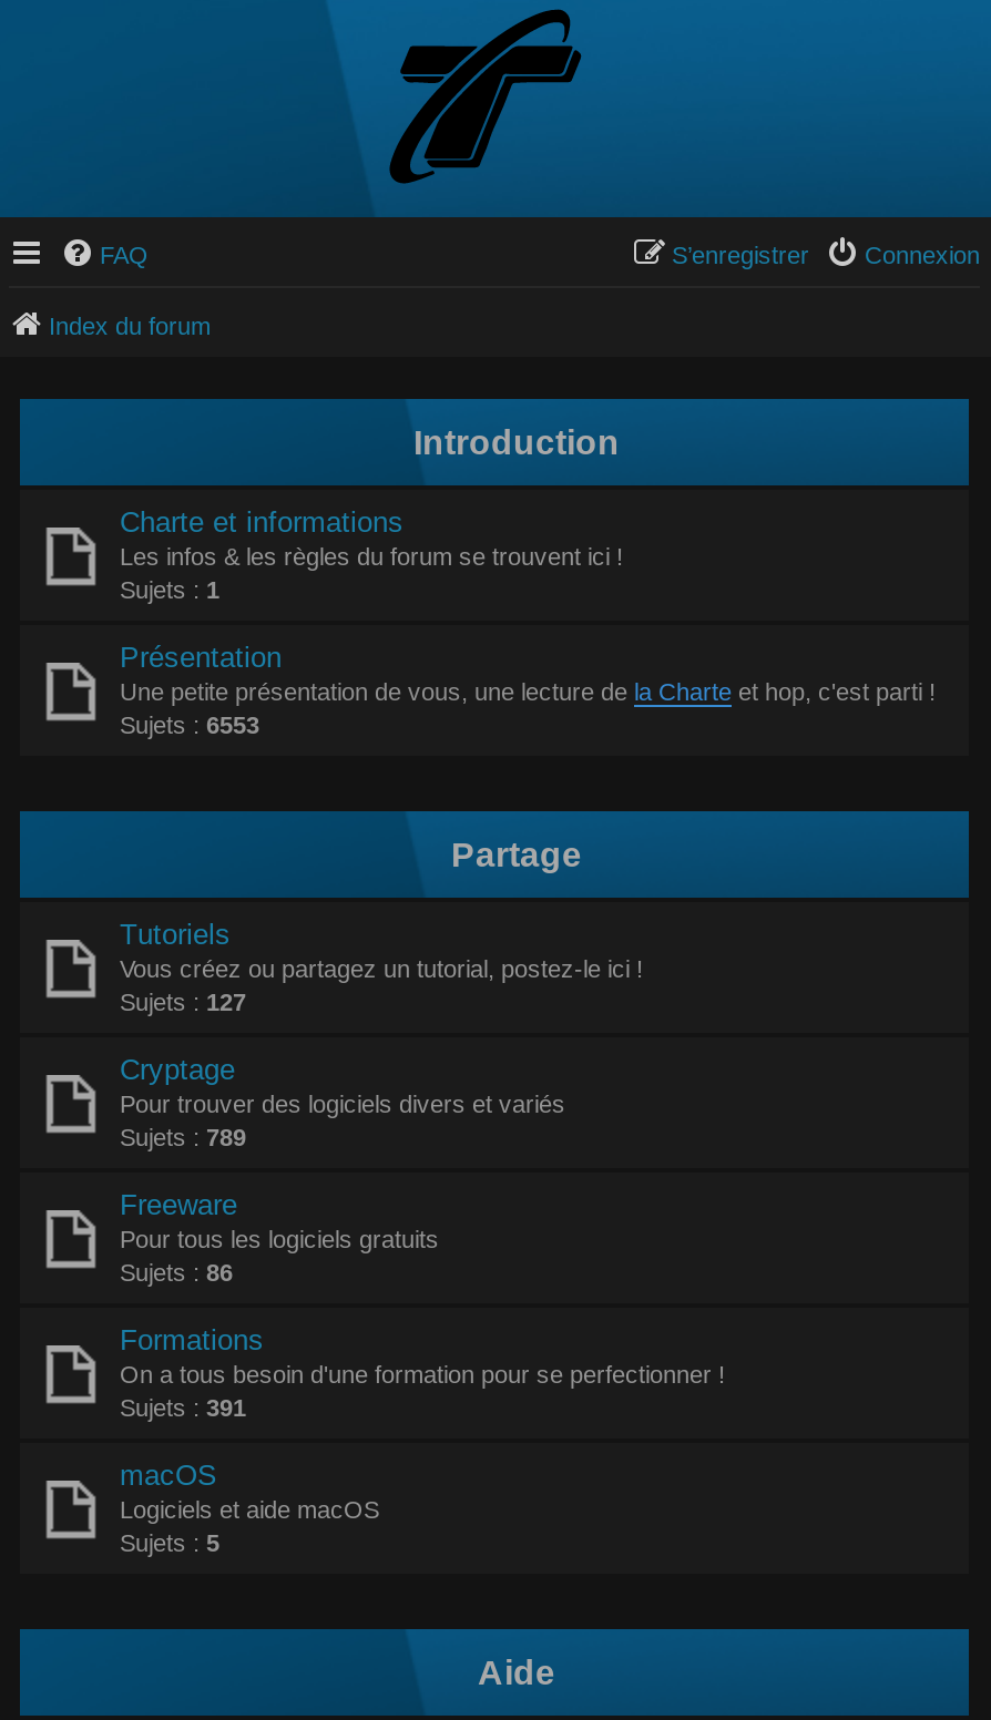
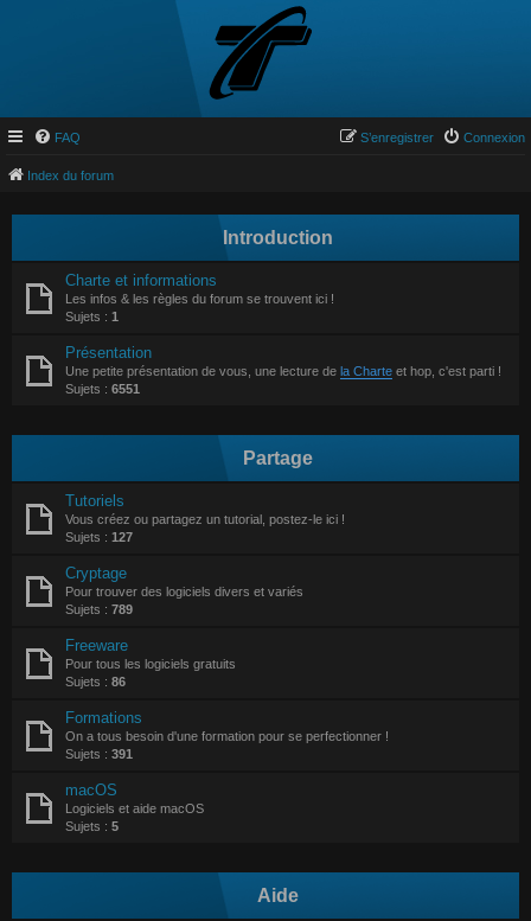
[120,711,259,738] Sujets : 6553 -> [65,382,140,396] Sujets : 6551

